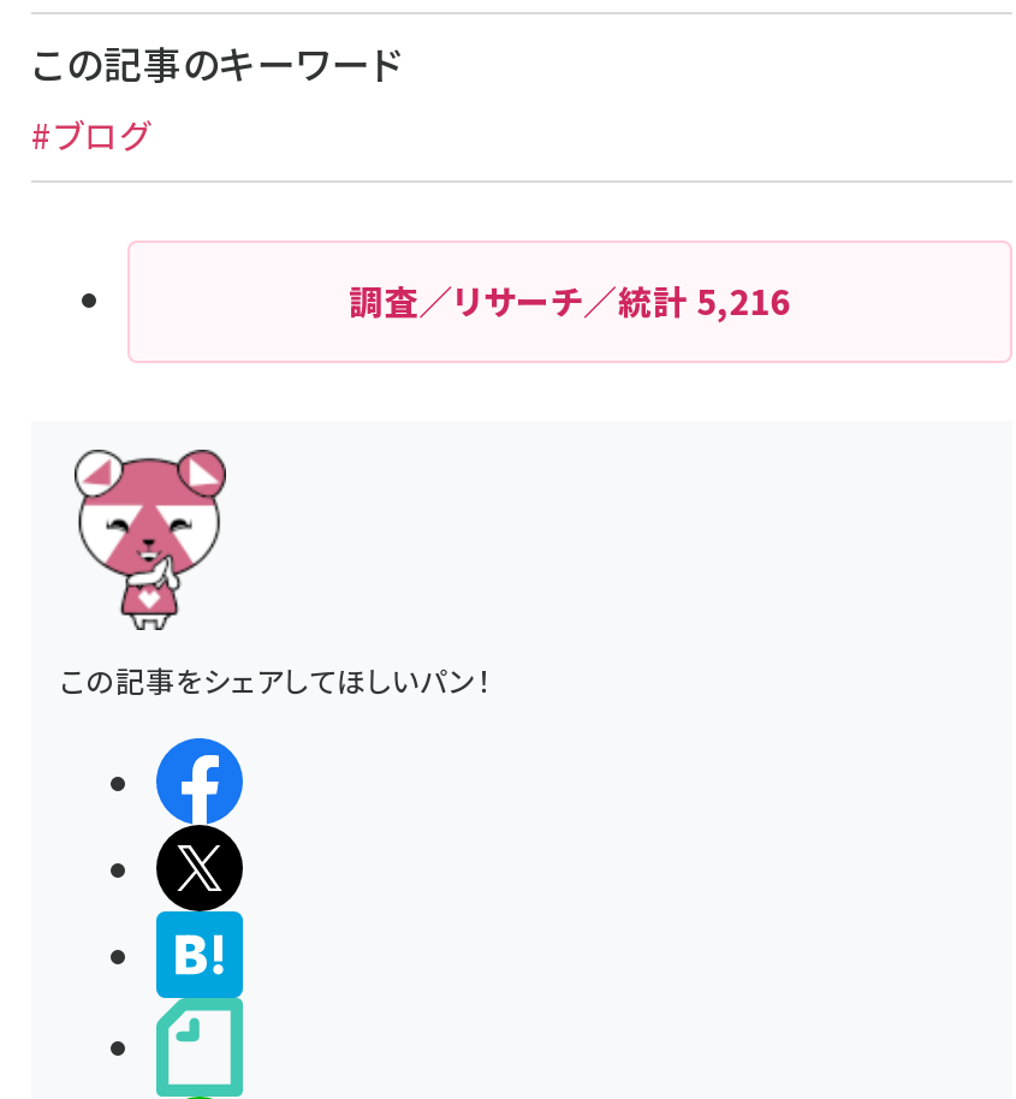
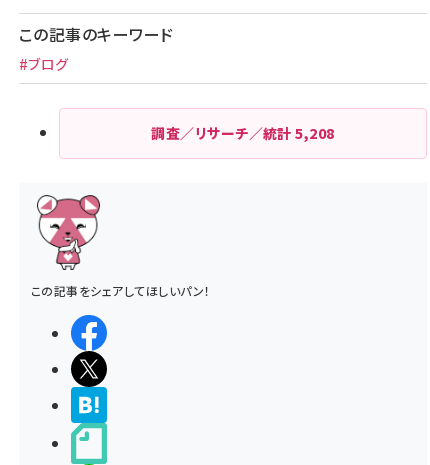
[349,277,791,325] 調査／リサーチ／統計5,216 -> [151,123,335,143] 調査／リサーチ／統計5,208

